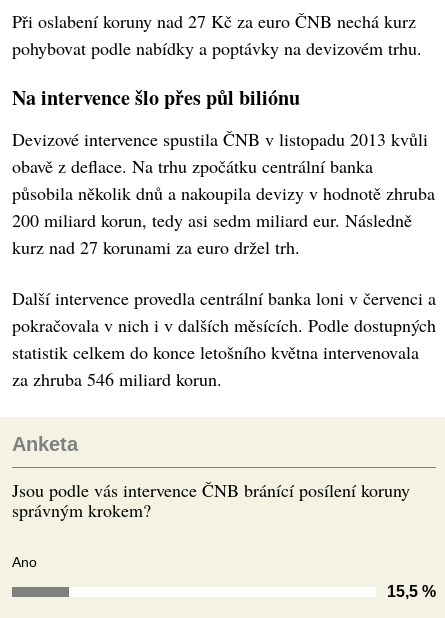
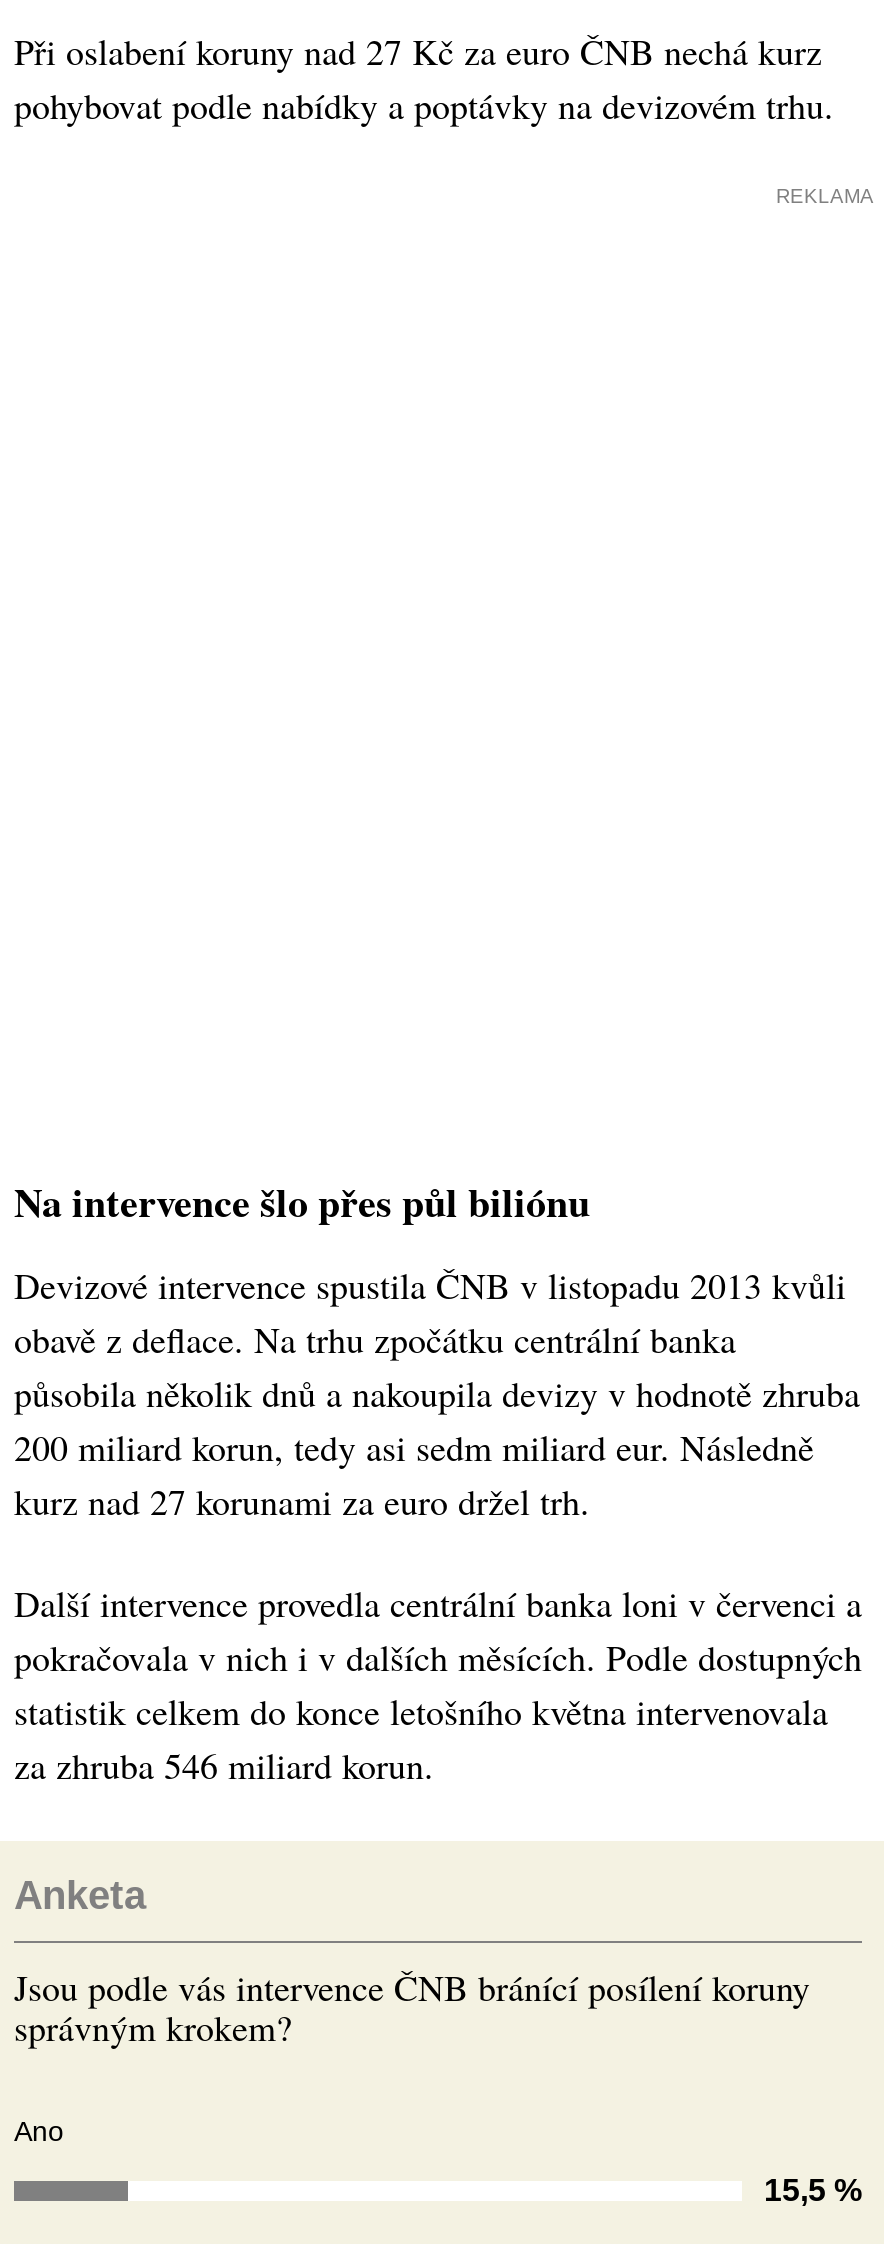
none -> [776,185,874,207] REKLAMA

